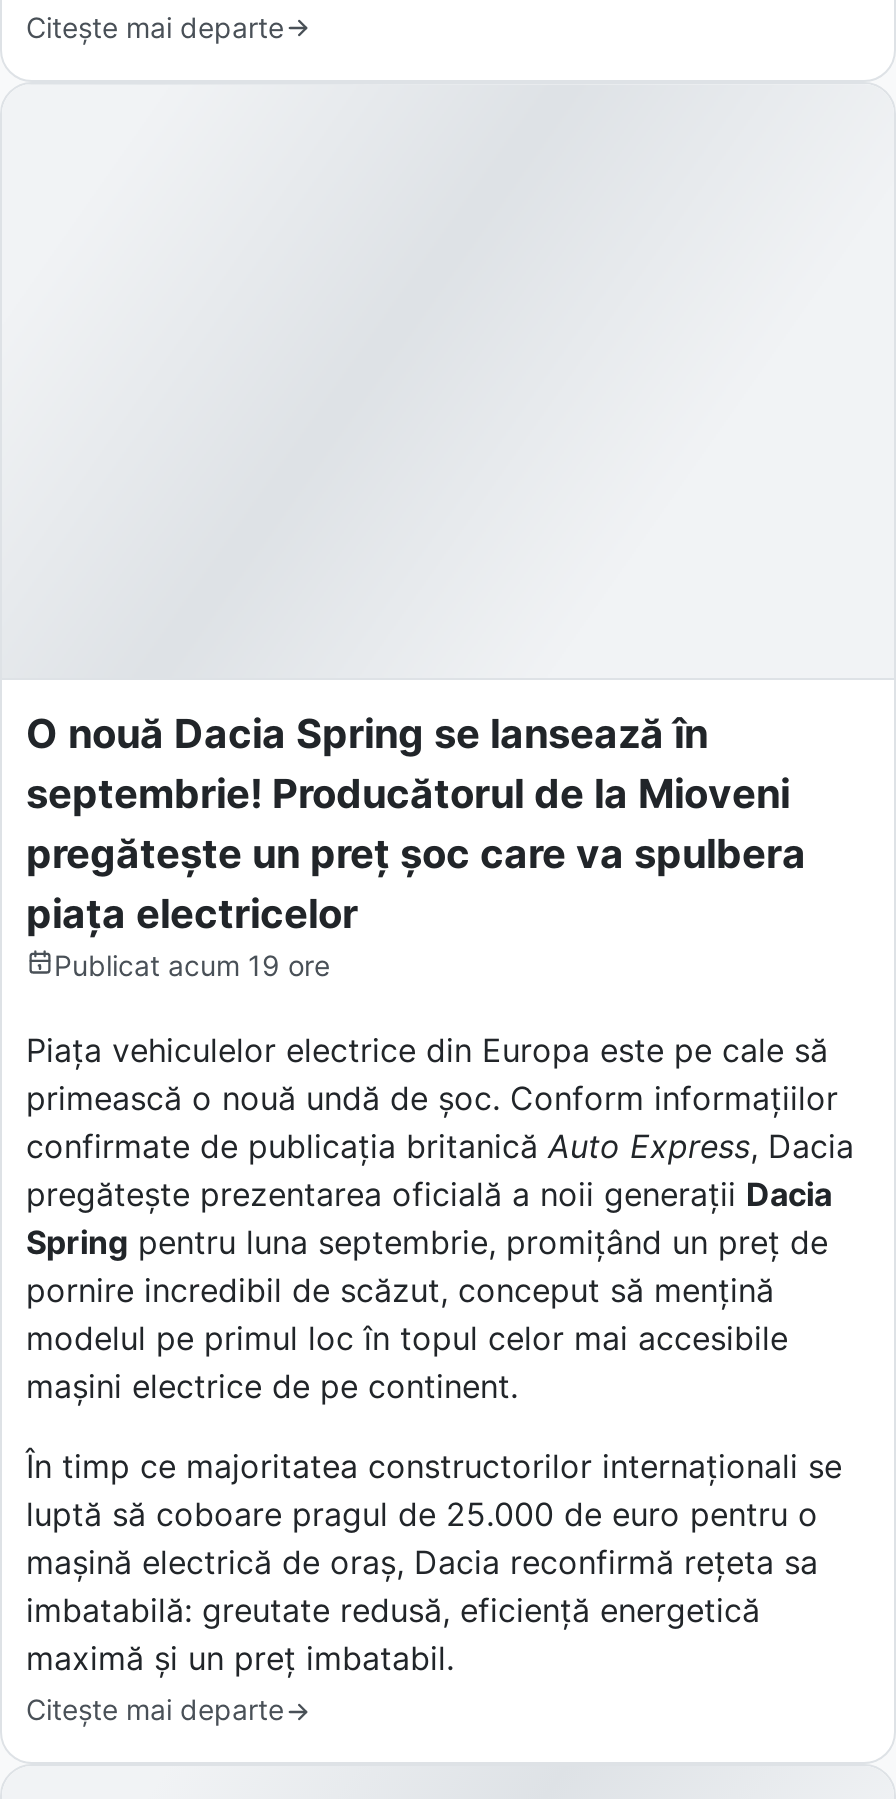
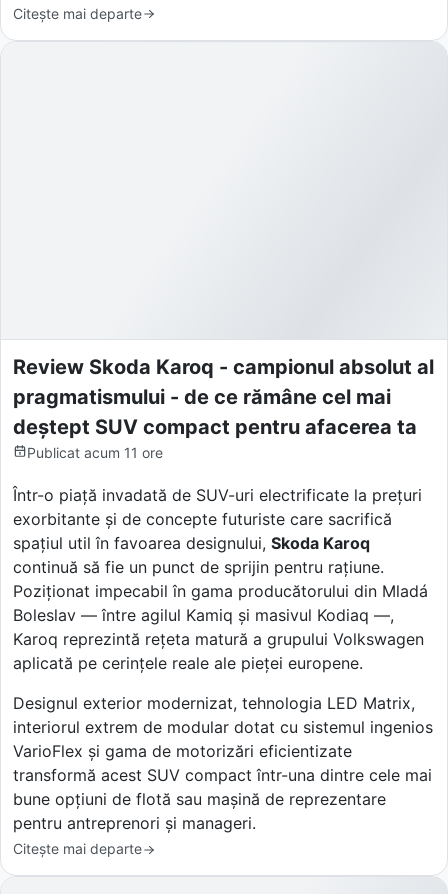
[26,710,806,982] O nouă Dacia Spring se lansează în | septembrie! Producătorul de la Mioveni | pregătește un preț șoc care va spulbera | piața electricelor | Publicat acum 19 ore -> [13,355,434,461] Review Skoda Karoq - campionul absolut al | pragmatismului - de ce rămâne cel mai | deștept SUV compact pentru afacerea ta | Publicat acum 11 ore
[26,1030,854,1406] Piața vehiculelor electrice din Europa este pe cale să | primească o nouă undă de șoc. Conform informațiilor | confirmate de publicația britanică Auto Express, Dacia | pregătește prezentarea oficială a noii generații Dacia | Spring pentru luna septembrie, promițând un preț de | pornire incredibil de scăzut, conceput să mențină | modelul pe primul loc în topul celor mai accesibile | mașini electrice de pe continent. -> [13,485,428,673] Într-o piață invadată de SUV-uri electrificate la prețuri | exorbitante și de concepte futuriste care sacrifică | spațiul util în favoarea designului, Skoda Karoq | continuă să fie un punct de sprijin pentru rațiune. | Poziționat impecabil în gama producătorului din Mladá | Boleslav — între agilul Kamiq și masivul Kodiaq —, | Karoq reprezintă rețeta matură a grupului Volkswagen | aplicată pe cerințele reale ale pieței europene.
[26,1446,842,1678] În timp ce majoritatea constructorilor internaționali se | luptă să coboare pragul de 25.000 de euro pentru o | mașină electrică de oraș, Dacia reconfirmă rețeta sa | imbatabilă: greutate redusă, eficiență energetică | maximă și un preț imbatabil. -> [13,693,433,833] Designul exterior modernizat, tehnologia LED Matrix, | interiorul extrem de modular dotat cu sistemul ingenios | VarioFlex și gama de motorizări eficientizate | transformă acest SUV compact într-una dintre cele mai | bune opțiuni de flotă sau mașină de reprezentare | pentru antreprenori și manageri.

